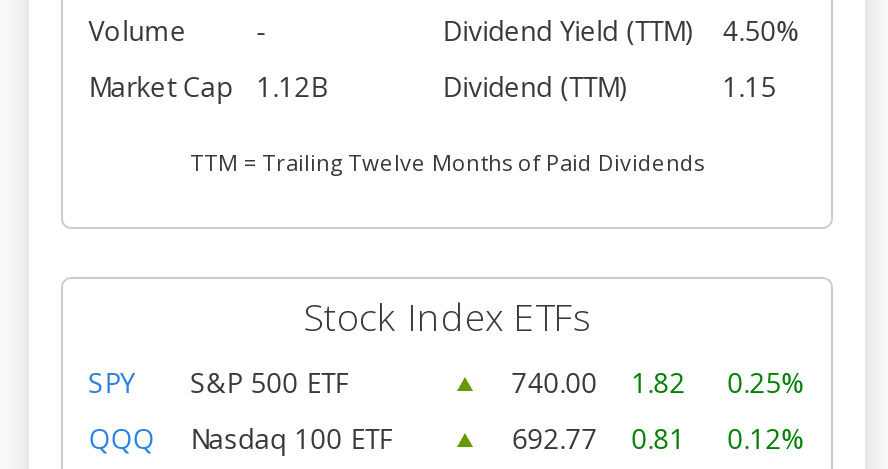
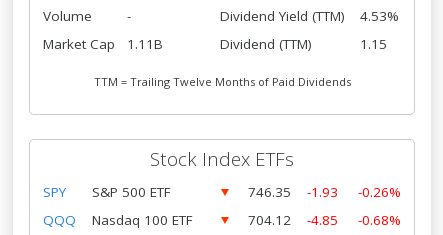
[443,14,801,50] Dividend Yield (TTM) 4.50% -> [220,7,399,25] Dividend Yield (TTM) 4.53%
[89,70,329,106] Market Cap 1.12B -> [43,35,163,53] Market Cap 1.11B
[511,366,597,402] 740.00 -> [248,183,291,201] 746.35
[631,366,685,402] 1.82 -> [307,183,338,201] -1.93
[727,366,805,402] 0.25% -> [358,183,401,201] -0.26%
[511,422,597,458] 692.77 -> [248,211,291,229] 704.12
[631,422,685,458] 0.81 -> [307,211,338,229] -4.85
[727,422,805,458] 0.12% -> [358,211,401,229] -0.68%

